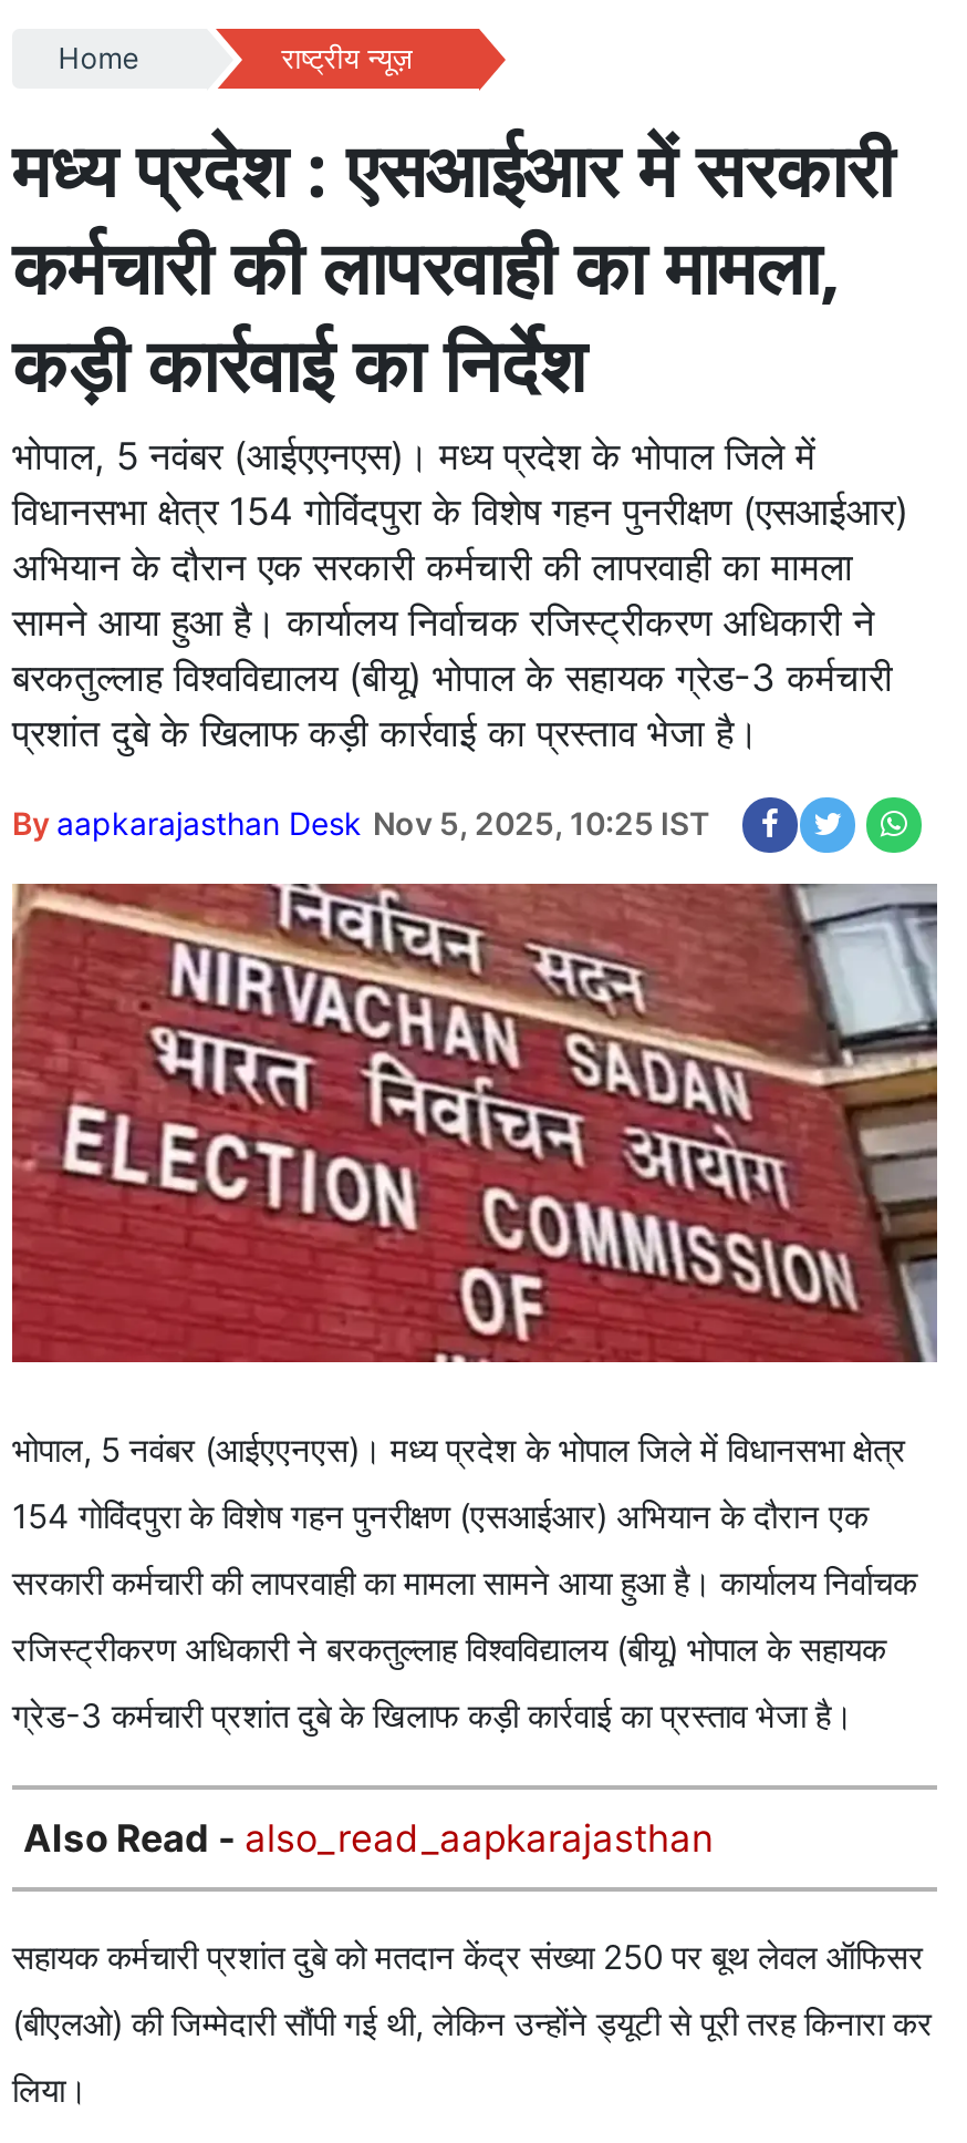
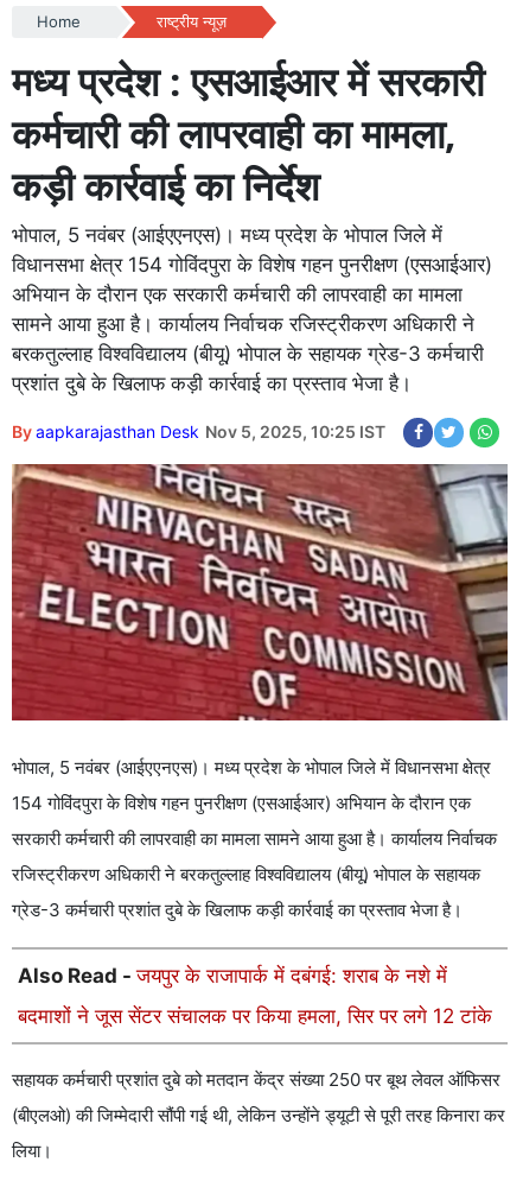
[23,1816,714,1860] Also Read - also_read_aapkarajasthan -> [18,964,492,1028] Also Read - जयपुर के राजापार्क में दबंगई: शराब के नशे में | बदमाशों ने जूस सेंटर संचालक पर किया हमला, सिर पर लगे 12 टांके

